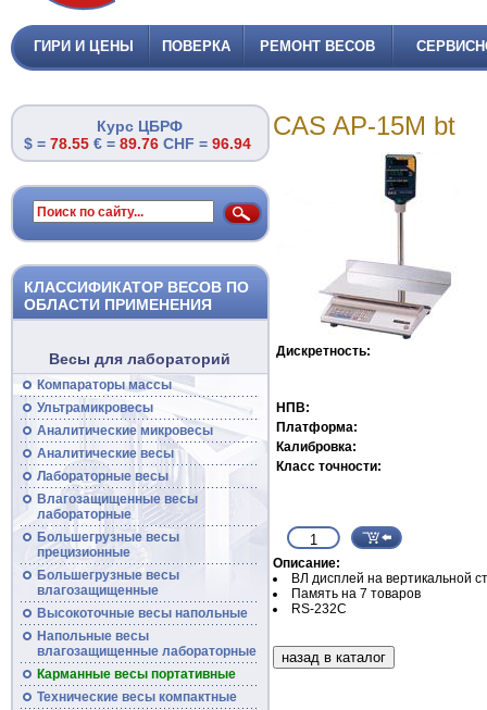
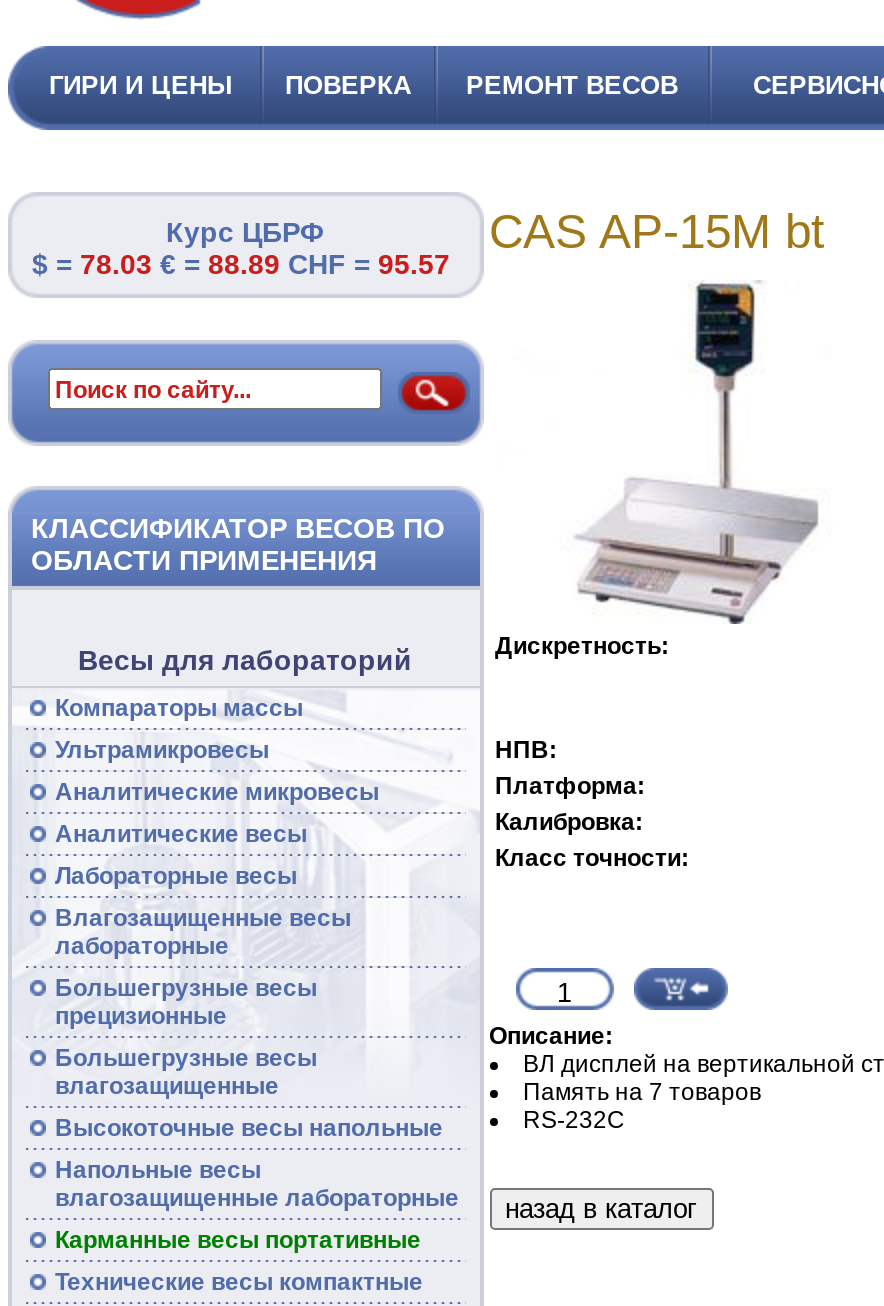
[24,135,255,152] $ = 78.55 € =89.76 CHF = 96.94 -> [32,248,458,280] $ = 78.03 € =88.89 CHF = 95.57

